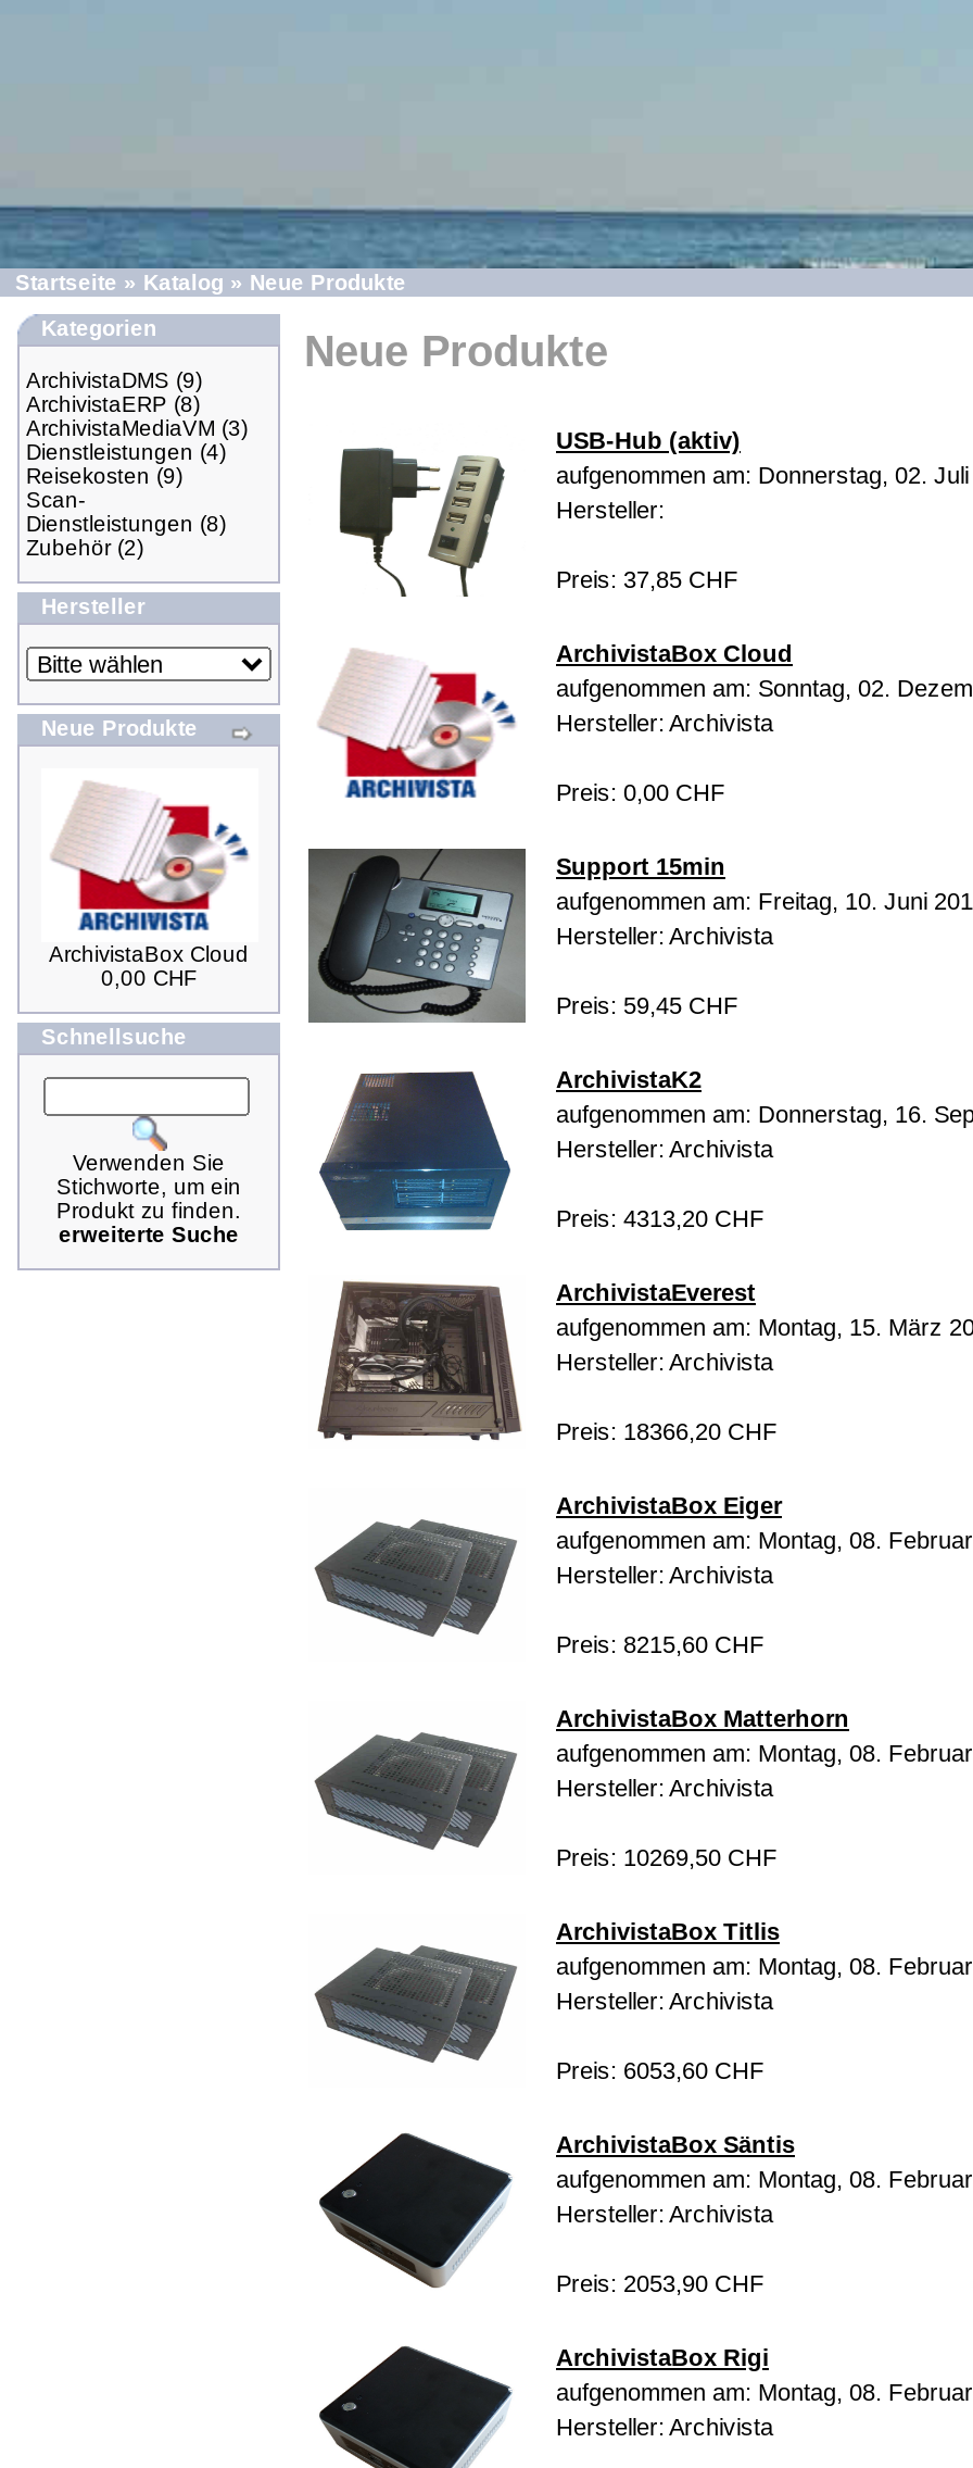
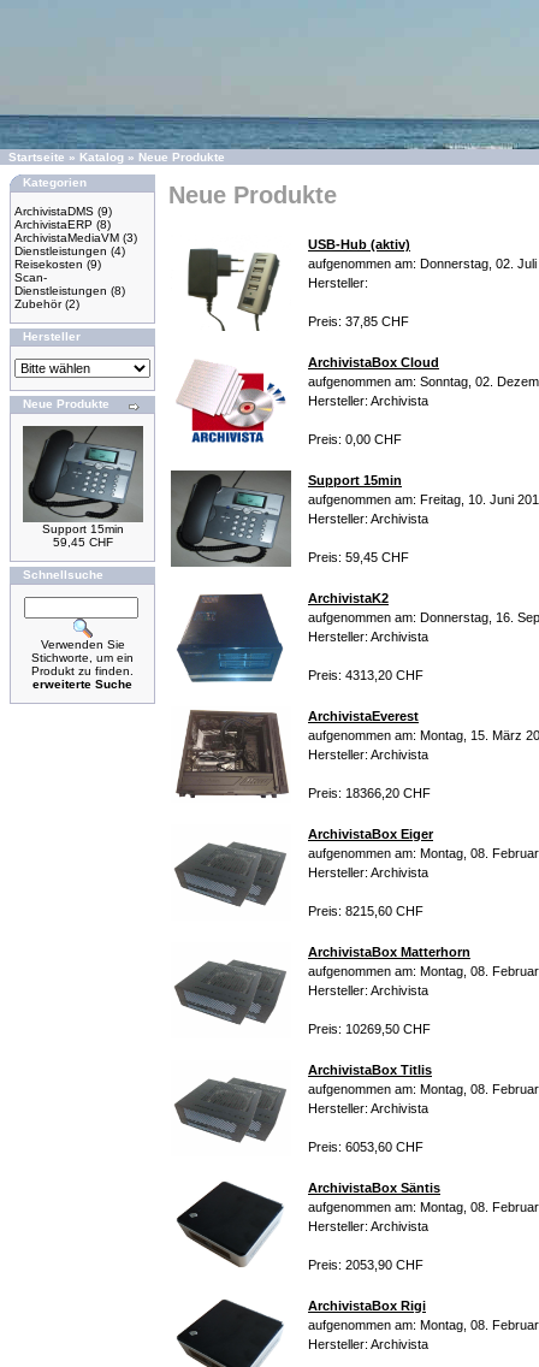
[41,768,258,990] [image] | ArchivistaBox Cloud | 0,00 CHF -> [22,425,144,549] [image] | Support 15min | 59,45 CHF

